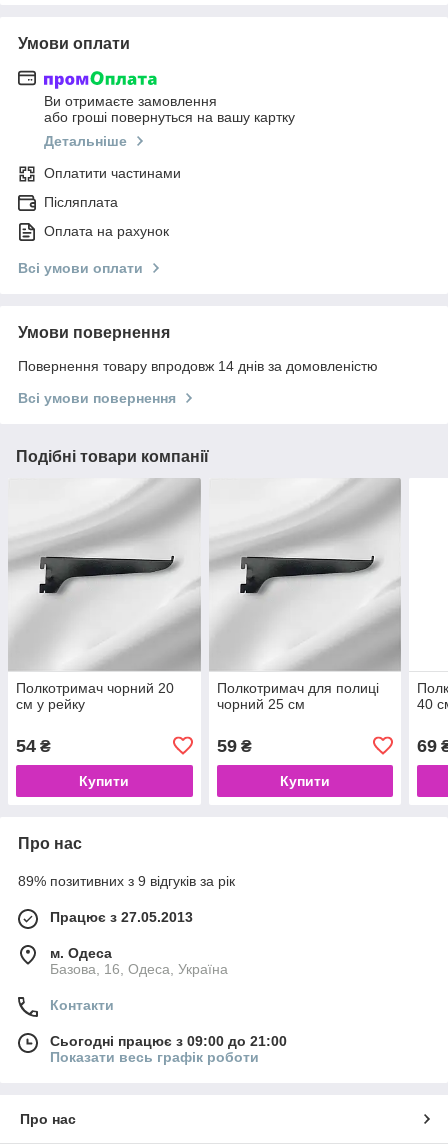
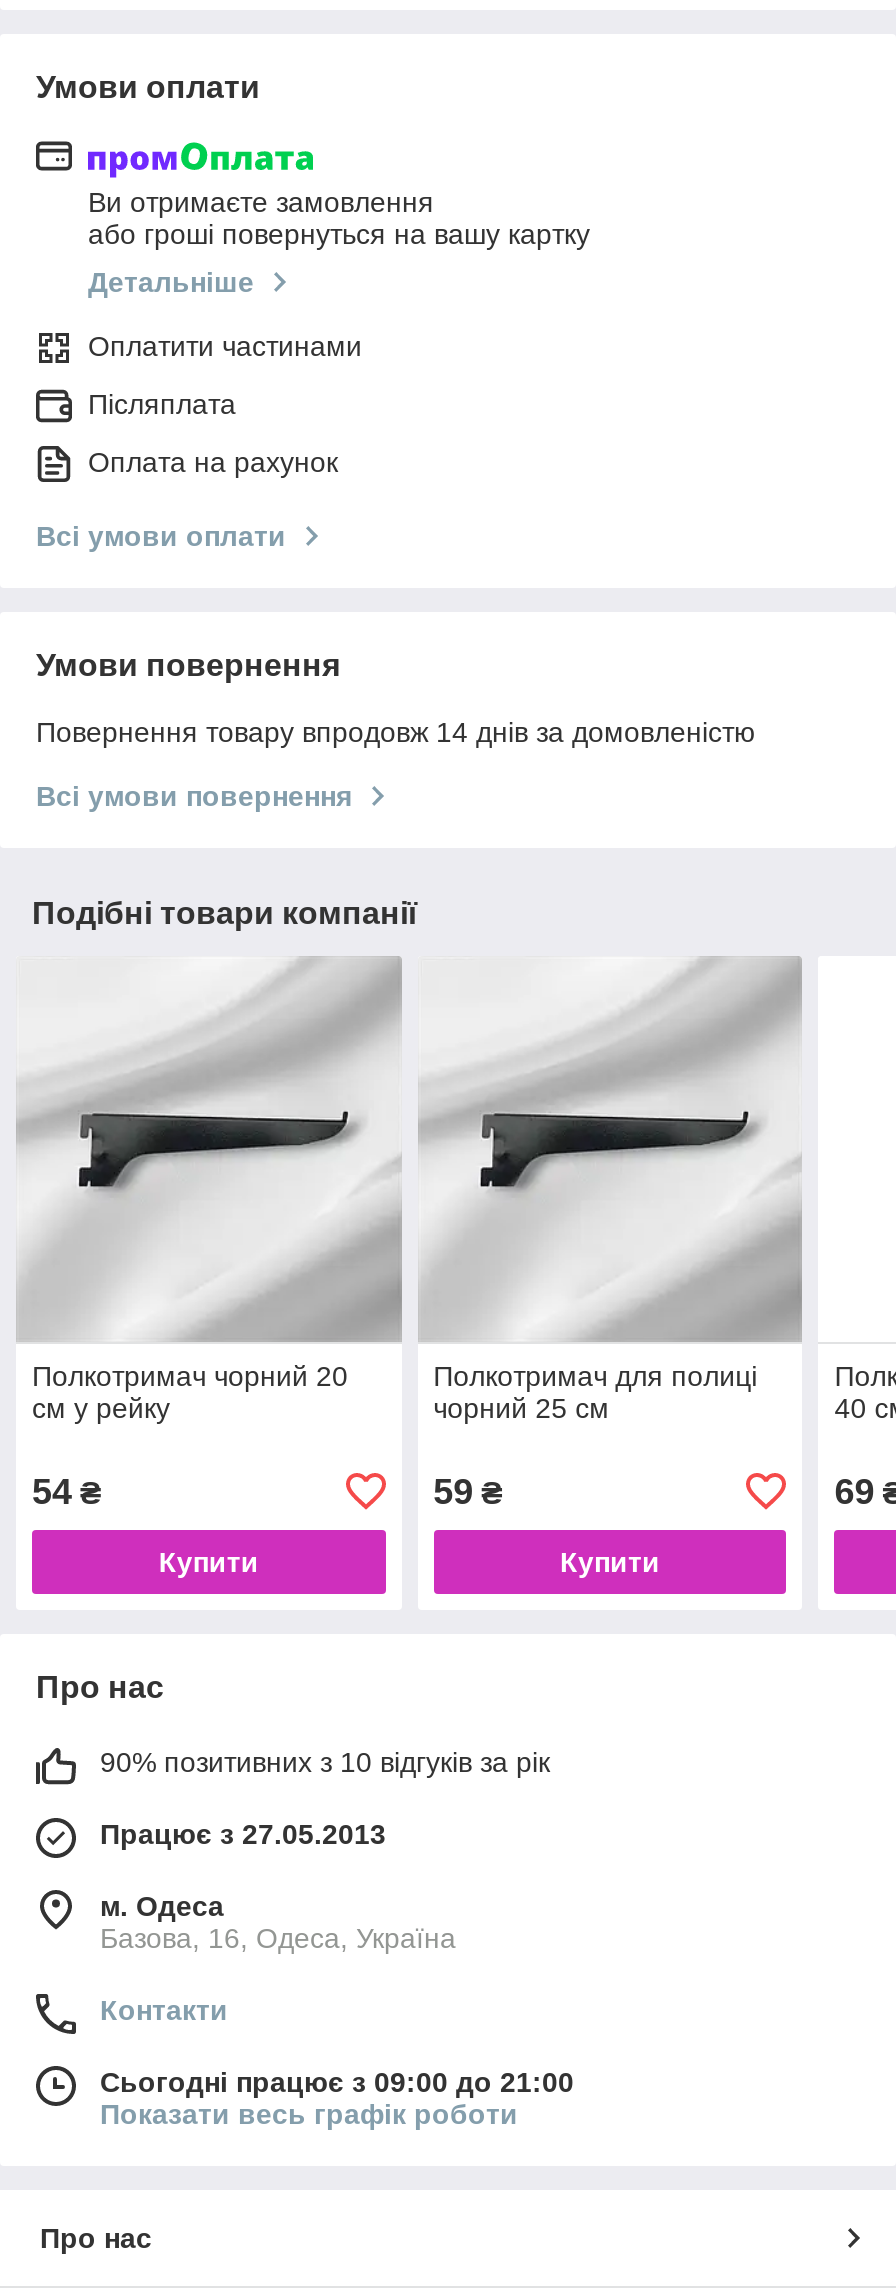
[18,873,235,889] 89% позитивних з 9 відгуків за рік -> [100,1746,550,1778] 90% позитивних з 10 відгуків за рік

